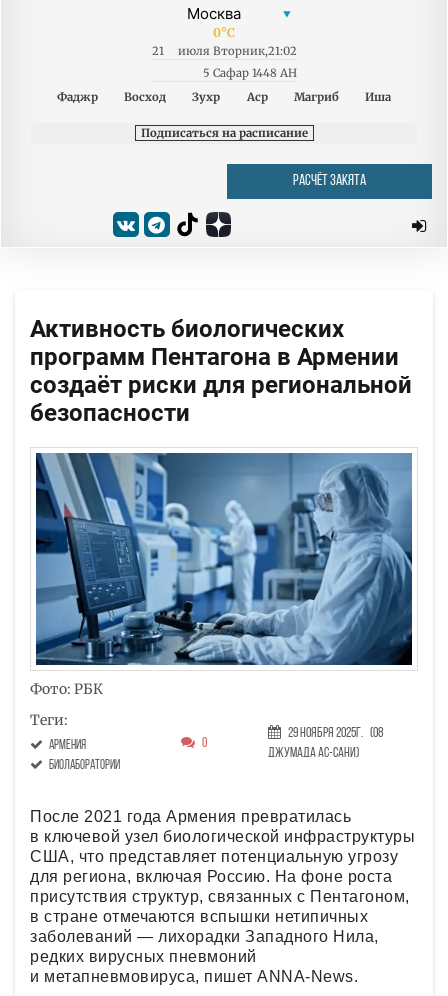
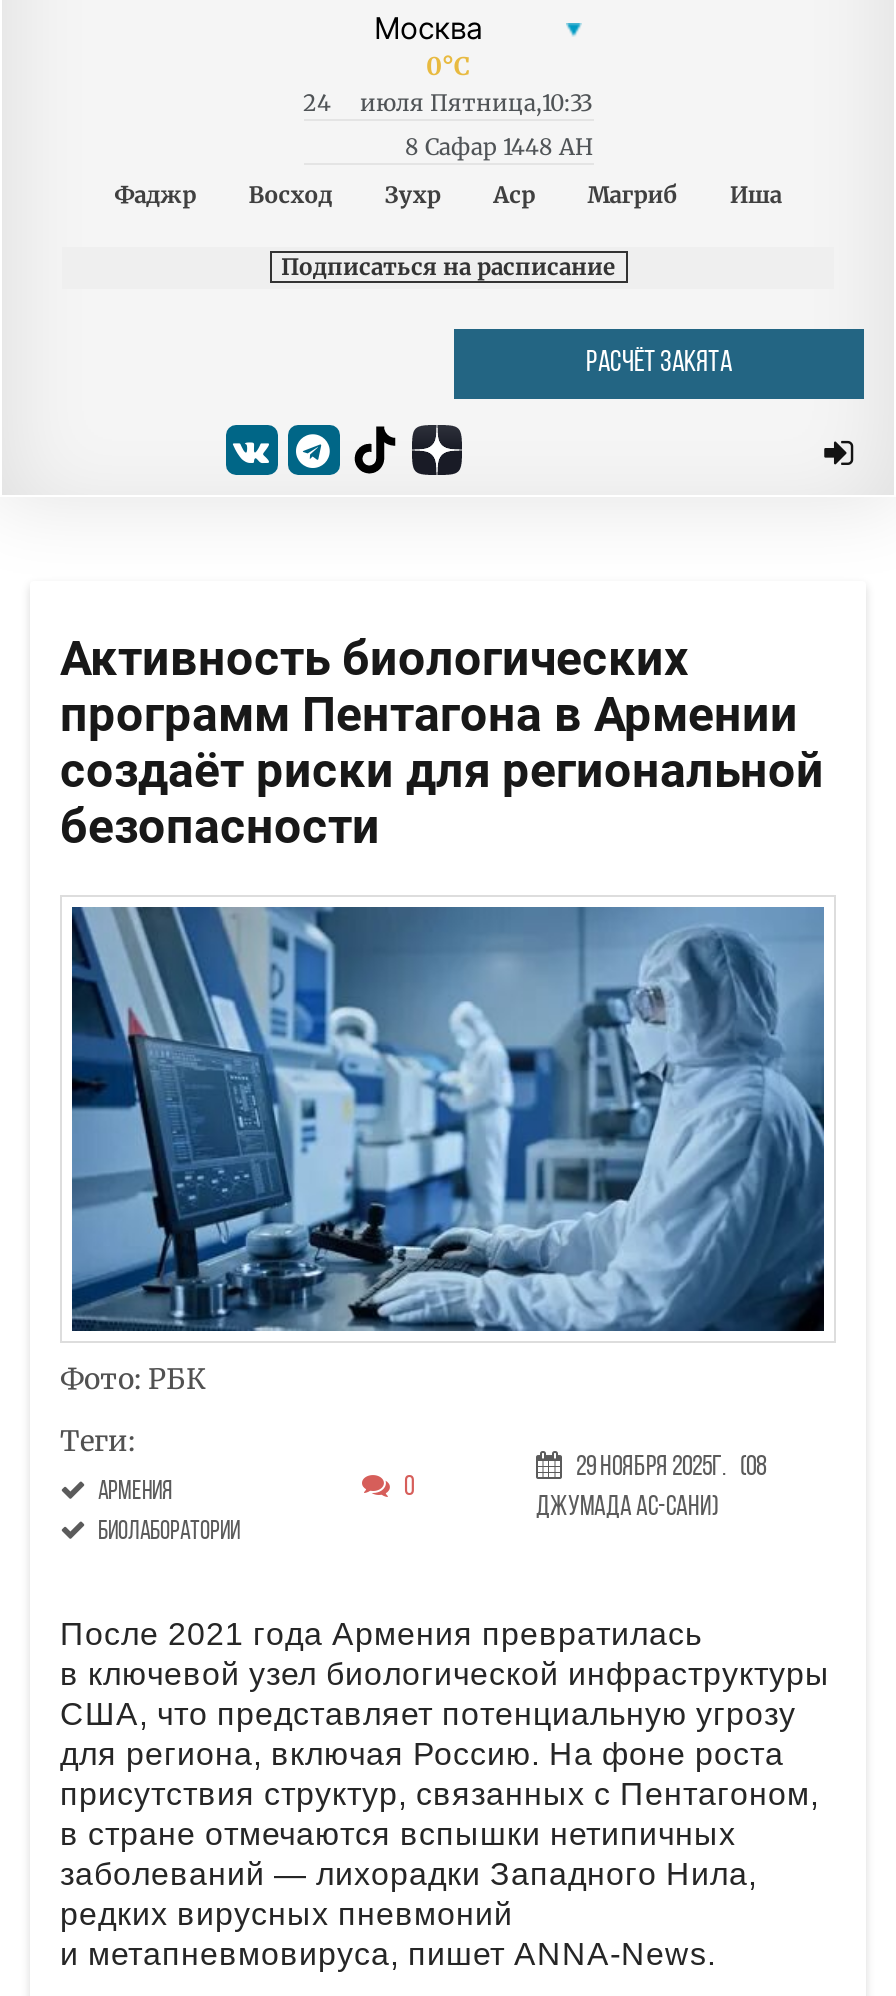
[151,44,163,58] 21 -> [303,89,331,117] 24
[177,44,296,58] июля Вторник,21:02 -> [360,89,592,117] июля Пятница,10:33
[202,66,296,80] 5 Сафар 1448 AH -> [405,133,593,161] 8 Сафар 1448 AH

